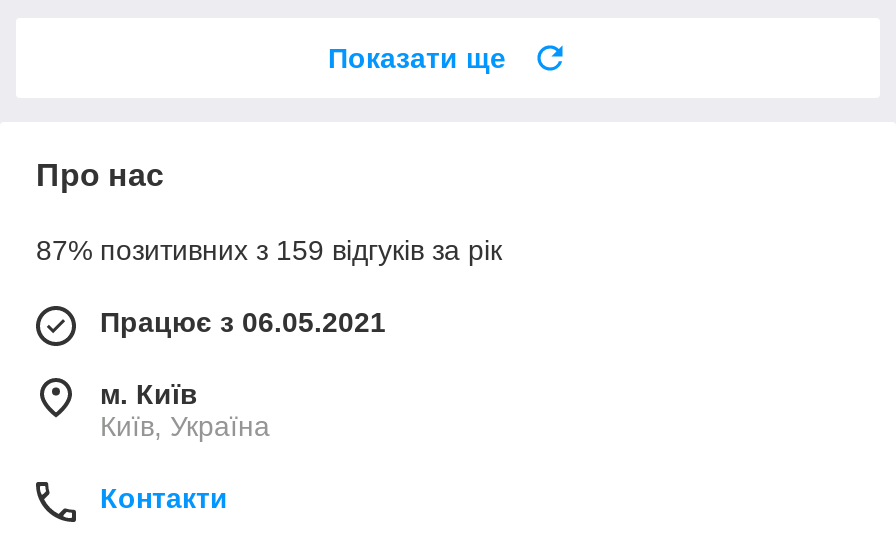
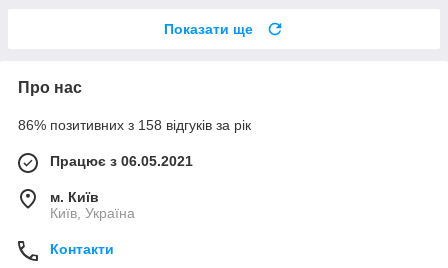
[36,234,502,266] 87% позитивних з 159 відгуків за рік -> [18,117,251,133] 86% позитивних з 158 відгуків за рік

